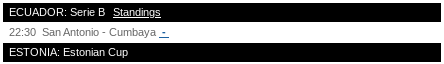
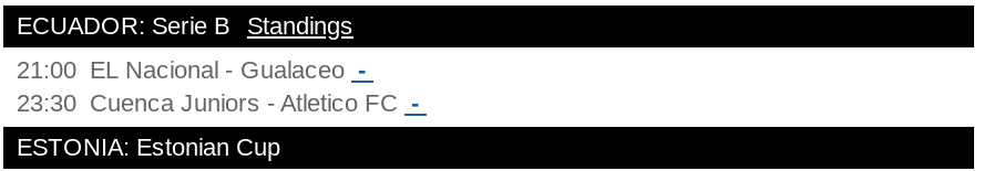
[9,26,169,38] 22:30 San Antonio - Cumbaya - -> [17,56,427,116] 21:00 EL Nacional - Gualaceo - | 23:30 Cuenca Juniors - Atletico FC -

